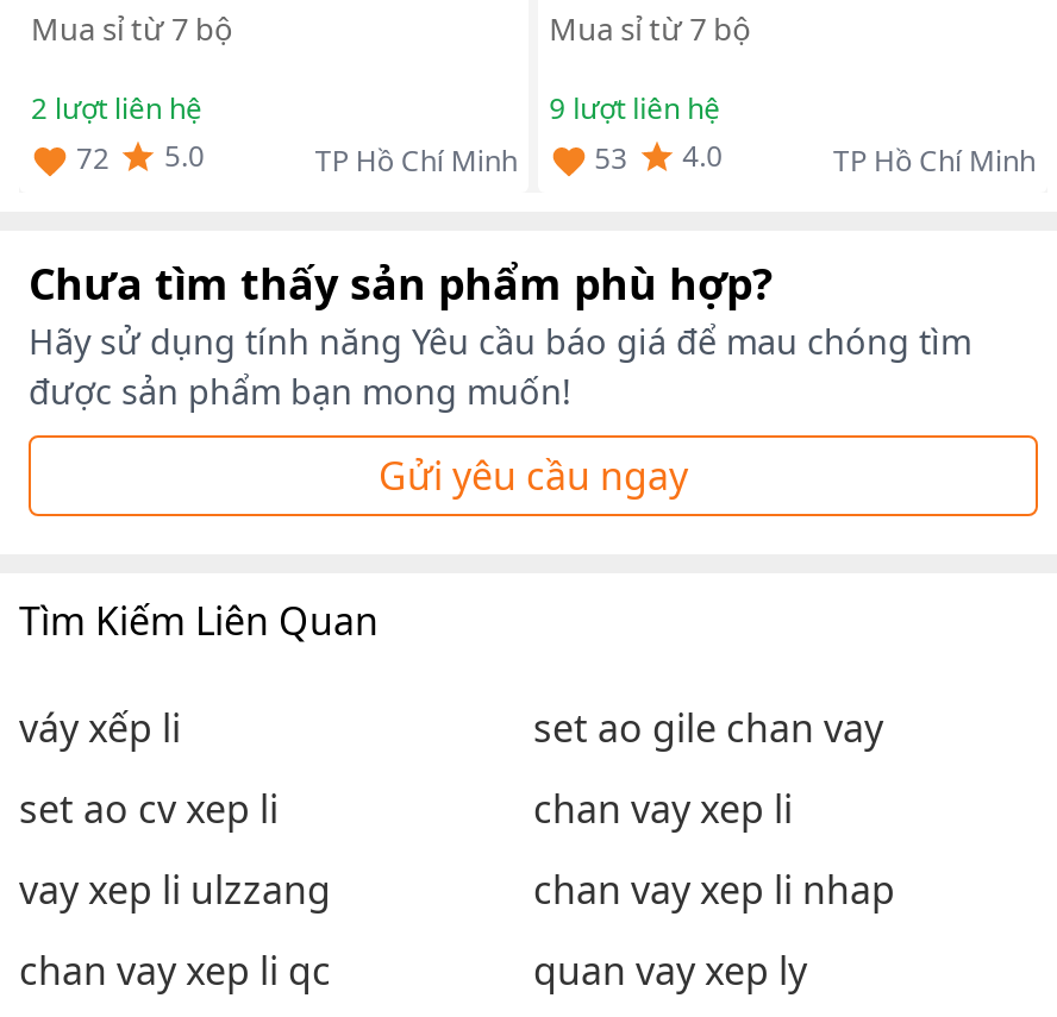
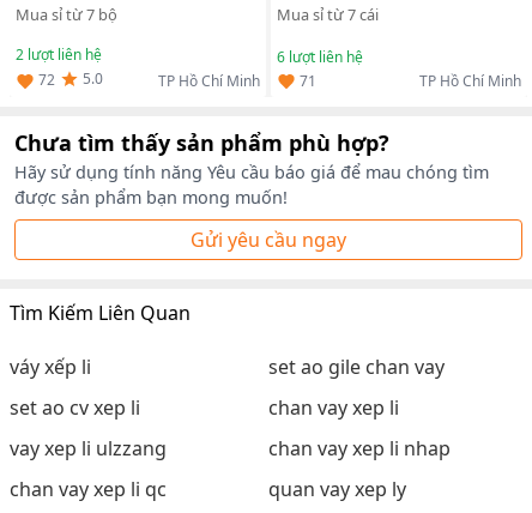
[549,8,751,51] Mua sỉ từ 7 bộ -> [276,4,378,26] Mua sỉ từ 7 cái
[549,89,723,178] 9 lượt liên hệ | 53 | 4.0 -> [276,46,363,91] 6 lượt liên hệ | 71

